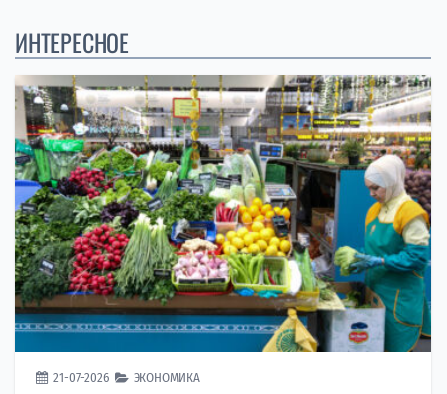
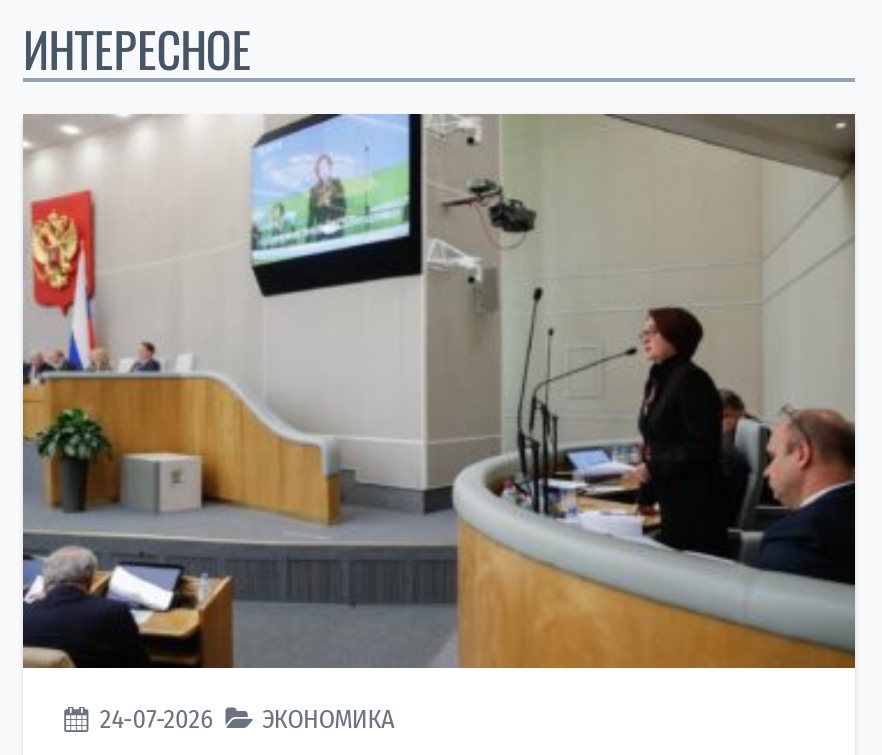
[14,74,432,385] [image] | 21-07-2026 ЭКОНОМИКА -> [21,112,857,734] [image] | 24-07-2026 ЭКОНОМИКА

